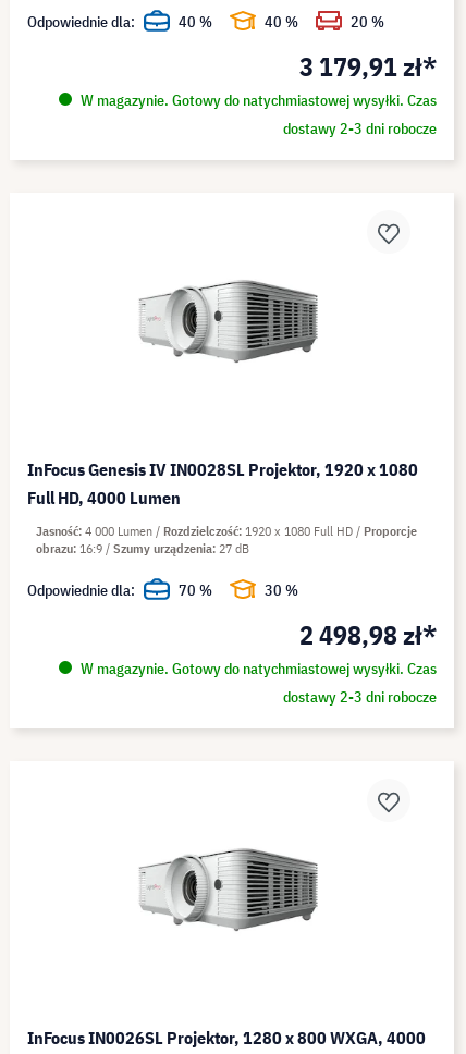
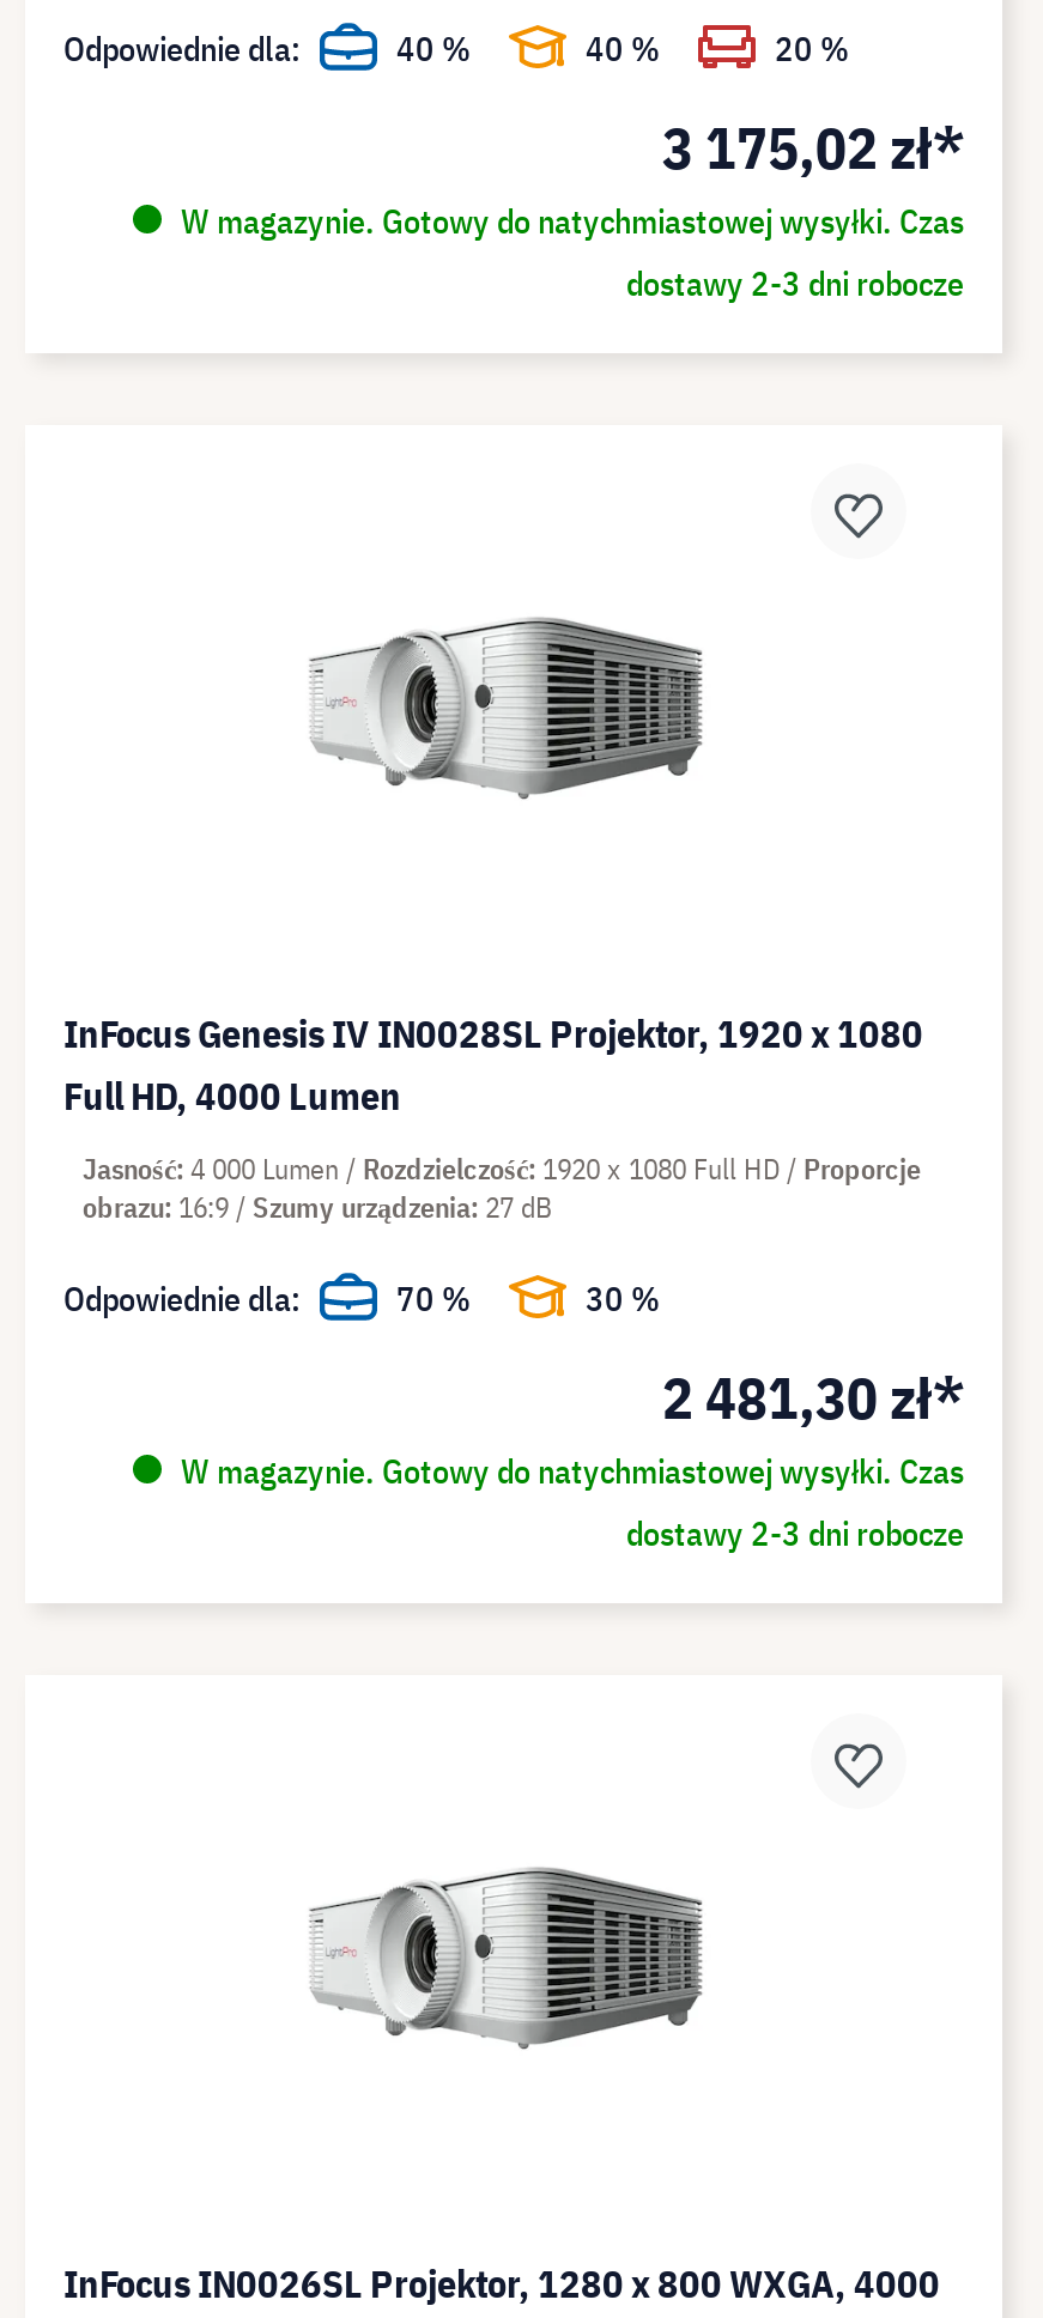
[299,49,437,84] 3 179,91 zł* -> [662,109,964,185] 3 175,02 zł*
[299,617,437,652] 2 498,98 zł* -> [662,1359,964,1435] 2 481,30 zł*

